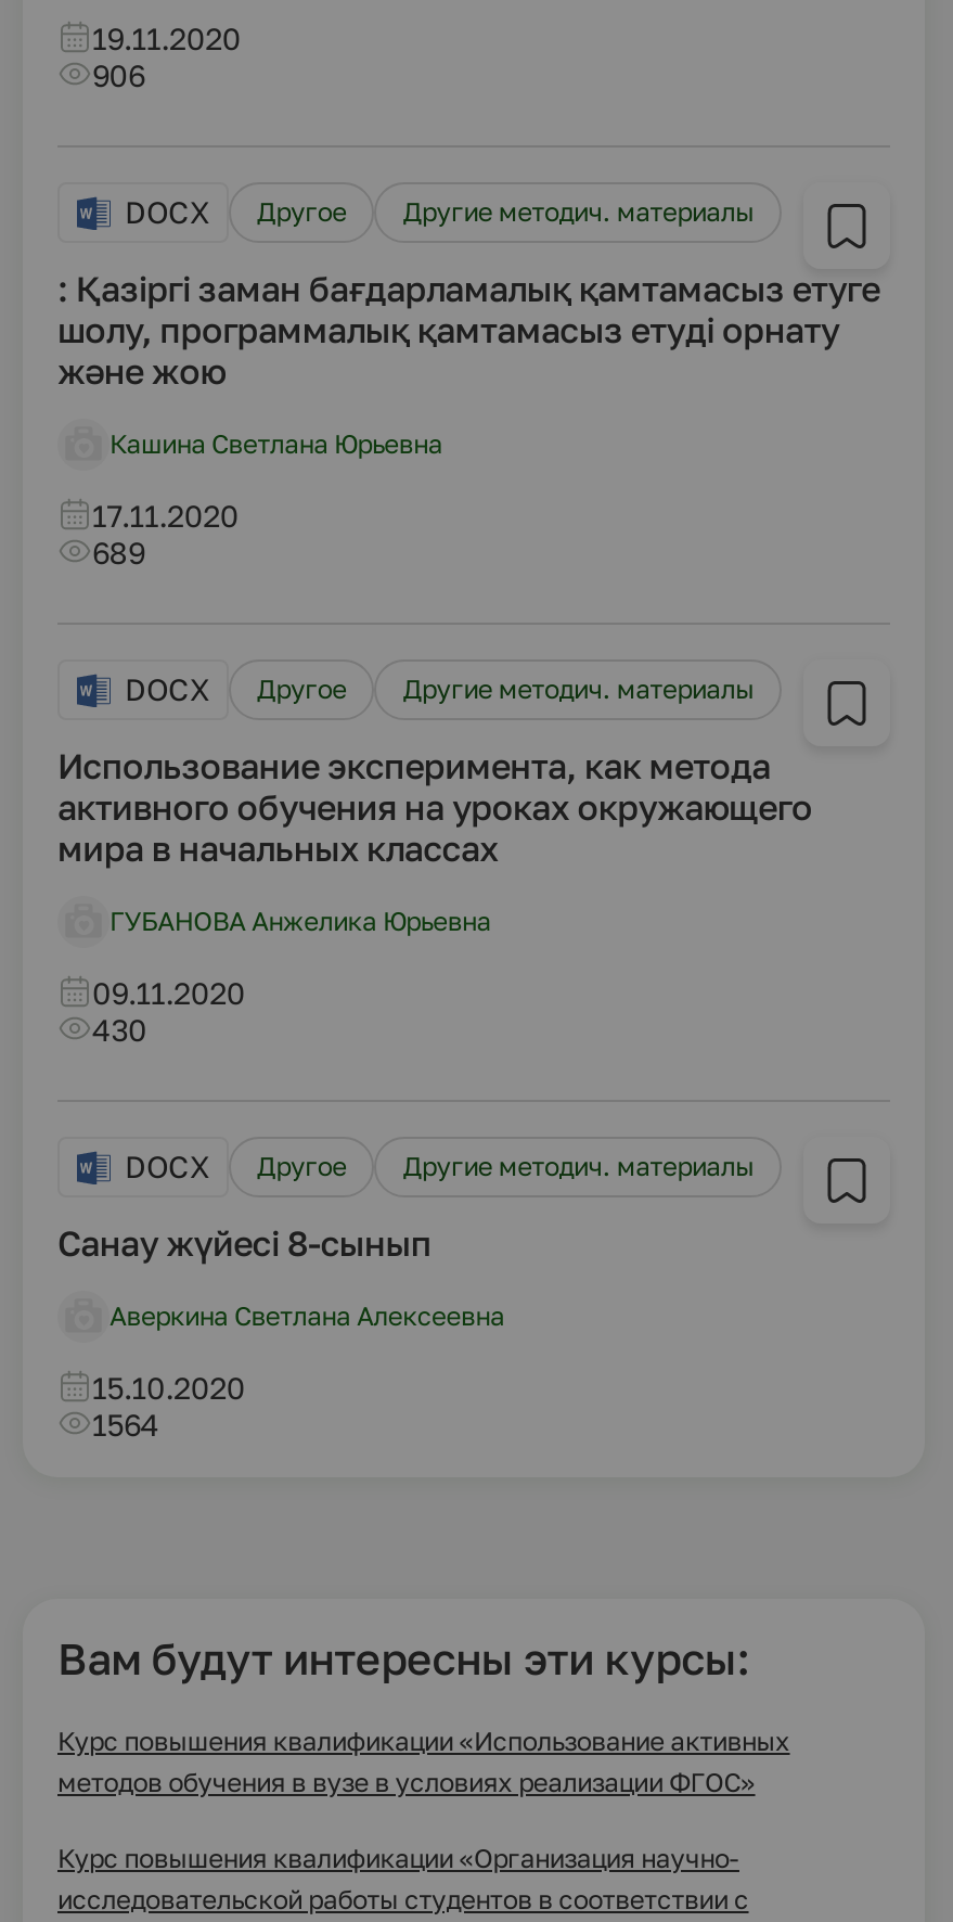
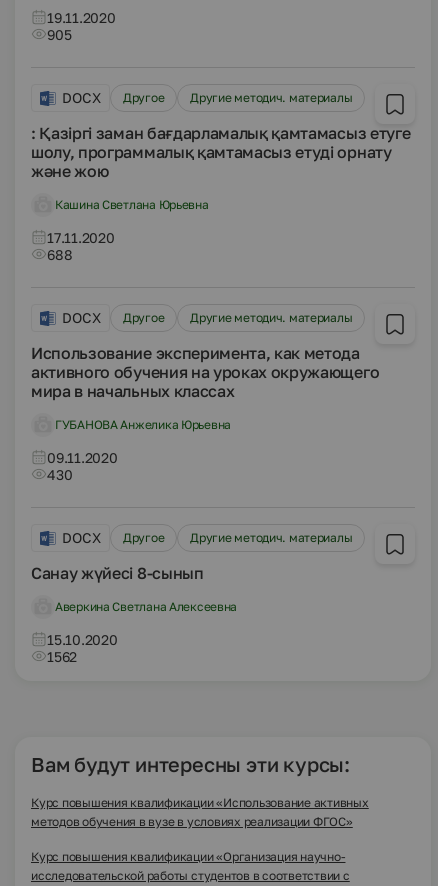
[92,56,145,93] 906 -> [47,26,71,43] 905
[92,533,145,570] 689 -> [47,246,72,263] 688
[92,1405,159,1442] 1564 -> [47,648,77,665] 1562

